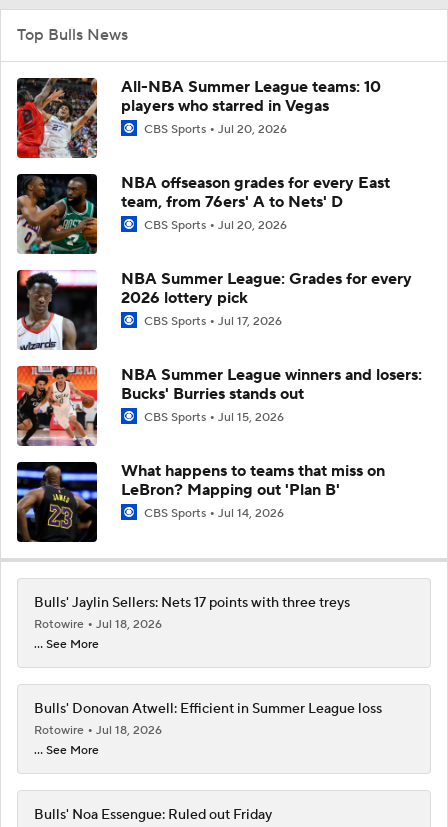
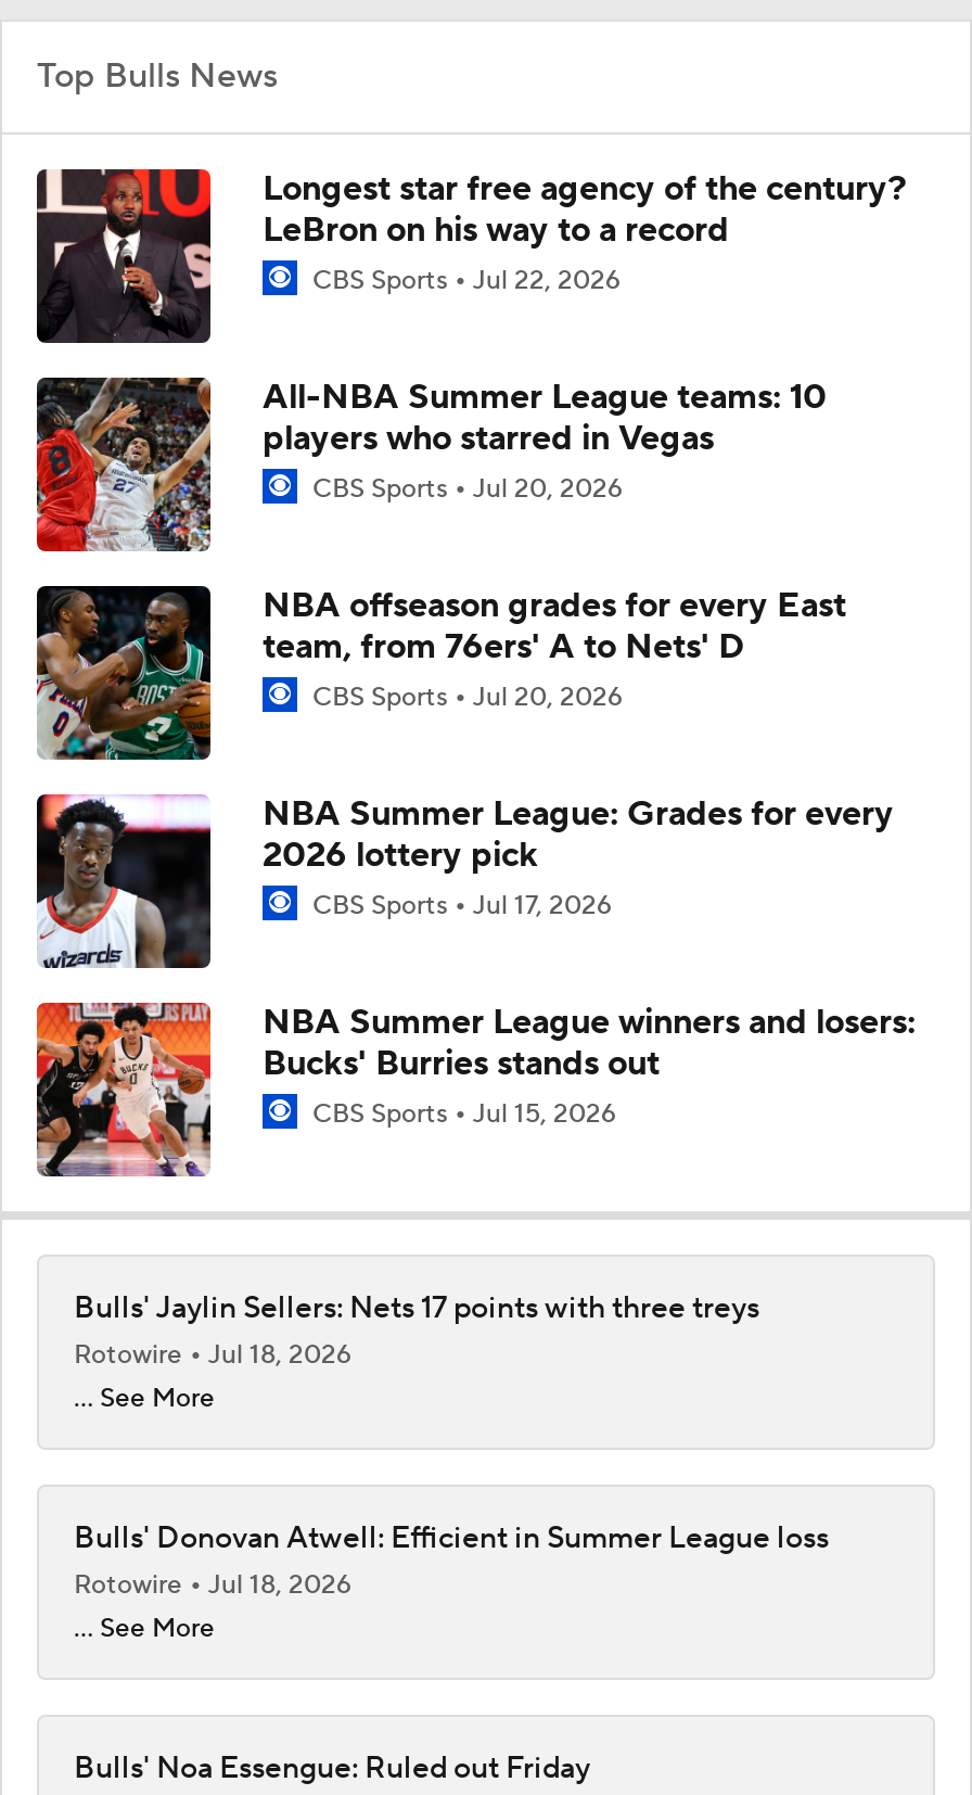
none -> [35,167,907,345] [image] | Longest star free agency of the century? | LeBron on his way to a record | CBS Sports Jul 22, 2026
moved [15,76,422,425] -> [33,373,916,1131]: [image] | All-NBA Summer League teams: 10 | players who starred in Vegas | ... | Bucks' Burries stands out | CBS Sports Jul 15, 2026
[16,461,385,543] [image] | What happens to teams that miss on | LeBron? Mapping out 'Plan B' | CBS Sports Jul 14, 2026 -> none

